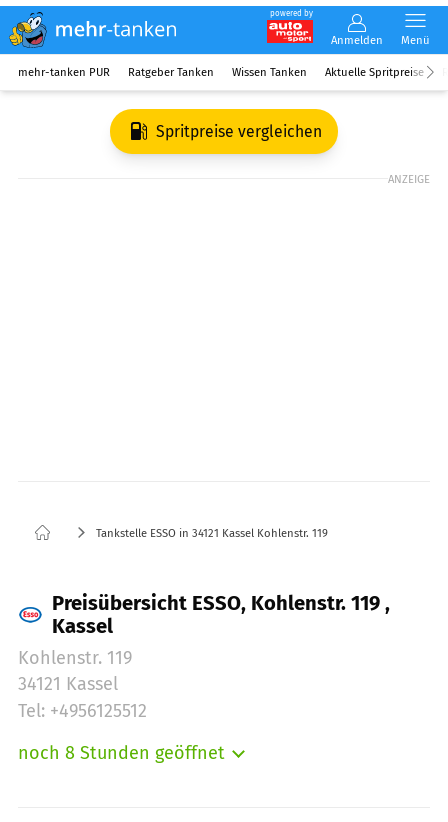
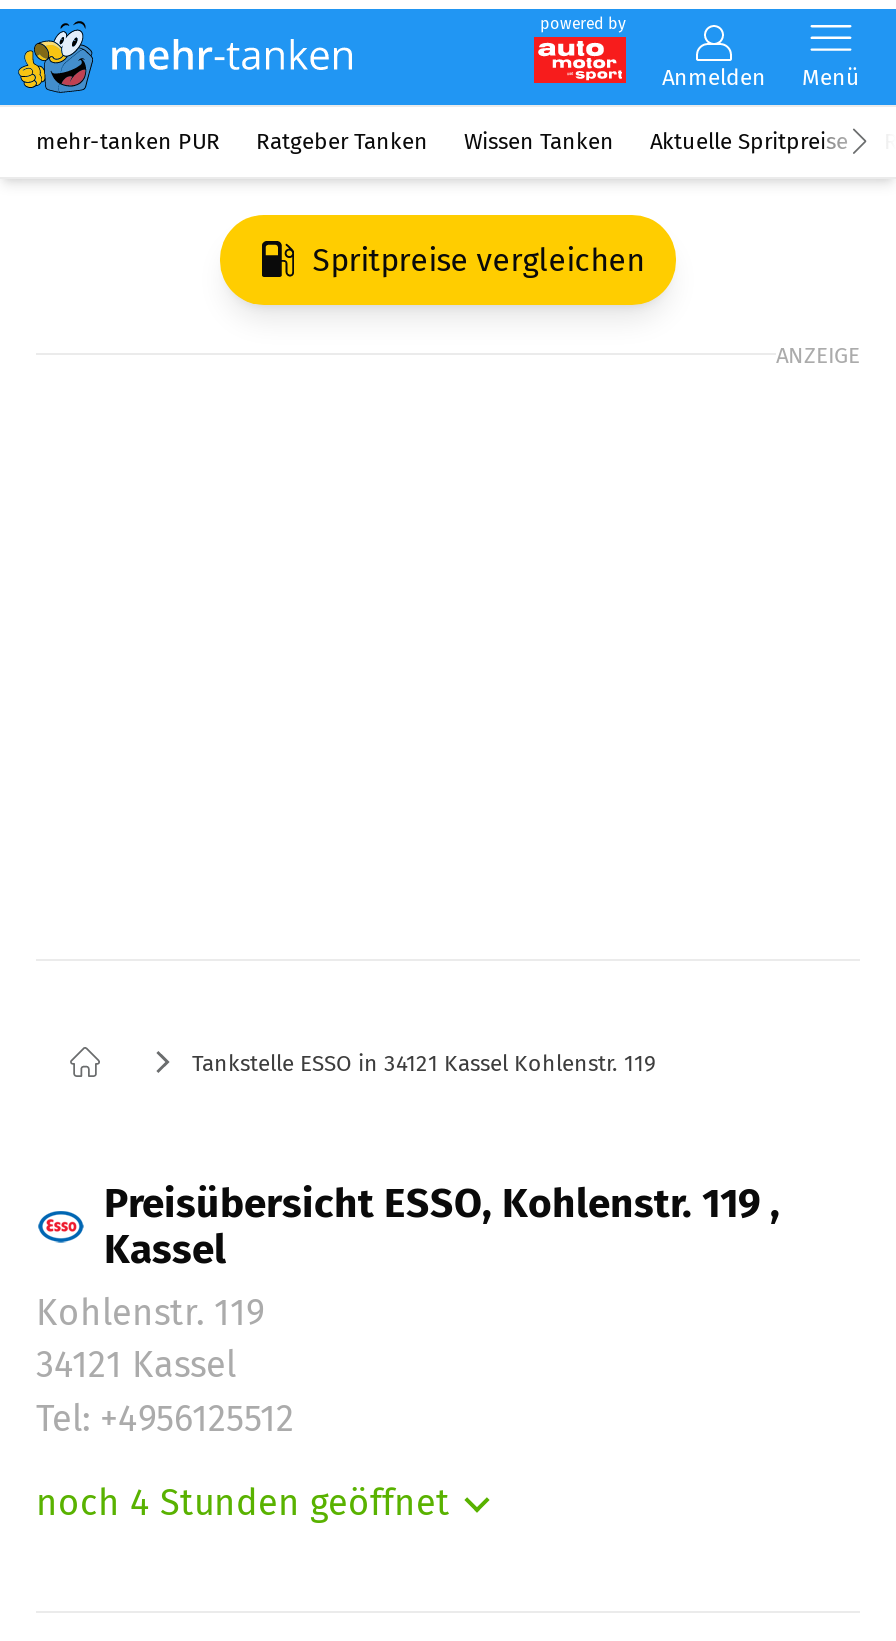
[18,742,225,764] noch 8 Stunden geöffnet -> [36,1481,450,1525] noch 4 Stunden geöffnet

